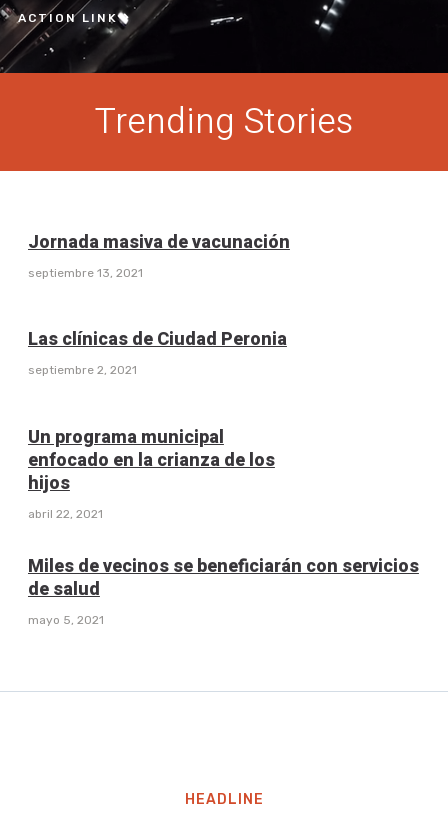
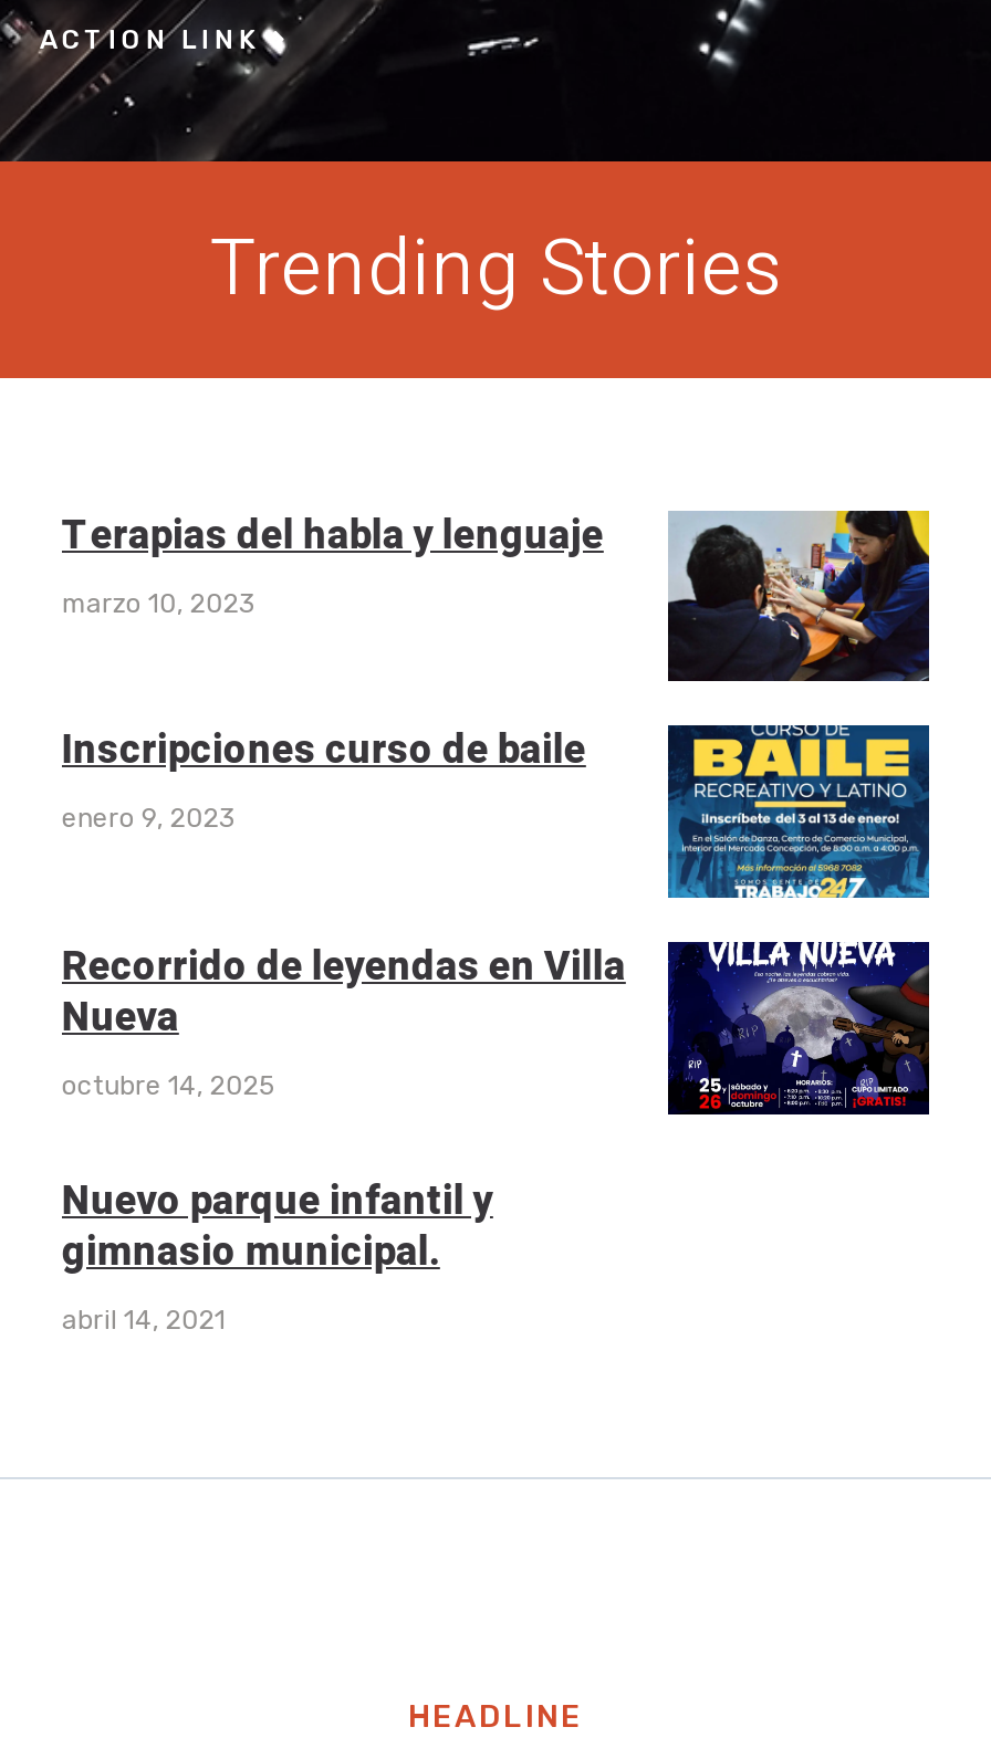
none -> [666,509,931,683] [image]
none -> [666,723,931,900] [image]
none -> [666,940,931,1117] [image]
[28,229,290,280] Jornada masiva de vacunación | septiembre 13, 2021 -> [62,505,604,618] Terapias del habla y lenguaje | marzo 10, 2023
[28,326,287,377] Las clínicas de Ciudad Peronia | septiembre 2, 2021 -> [62,721,586,834] Inscripciones curso de baile | enero 9, 2023
[28,424,275,521] Un programa municipal | enfocado en la crianza de los | hijos | abril 22, 2021 -> [62,937,626,1101] Recorrido de leyendas en Villa | Nueva | octubre 14, 2025
[28,553,419,627] Miles de vecinos se beneficiarán con servicios | de salud | mayo 5, 2021 -> [62,1172,493,1335] Nuevo parque infantil y | gimnasio municipal. | abril 14, 2021

